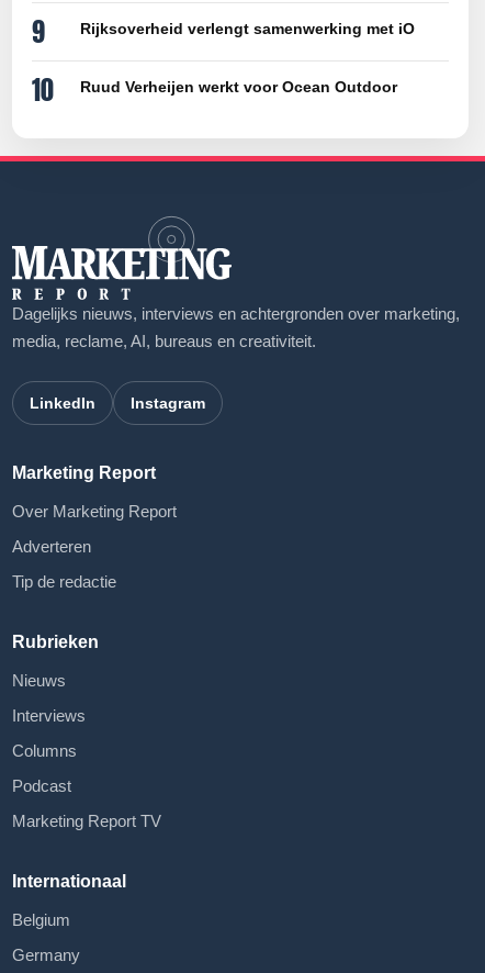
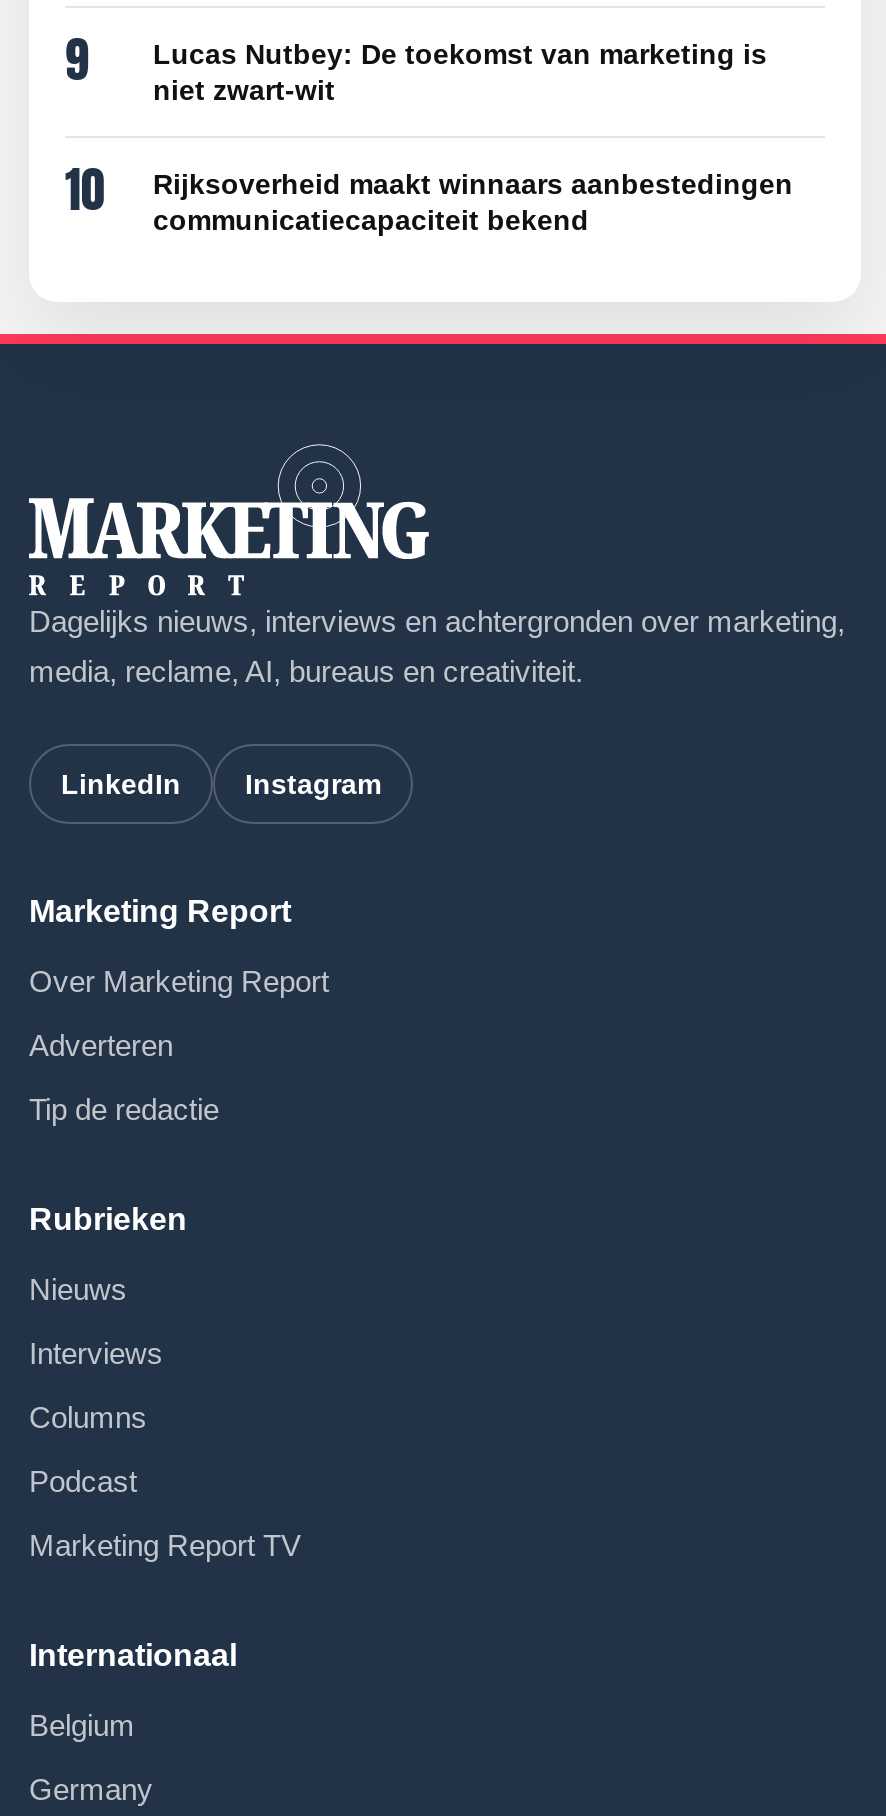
[80,19,415,37] Rijksoverheid verlengt samenwerking met iO -> [153,37,767,105] Lucas Nutbey: De toekomst van marketing is | niet zwart-wit
[80,78,397,95] Ruud Verheijen werkt voor Ocean Outdoor -> [153,167,793,235] Rijksoverheid maakt winnaars aanbestedingen | communicatiecapaciteit bekend

